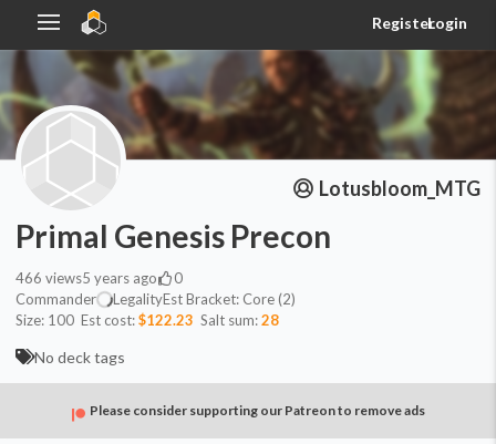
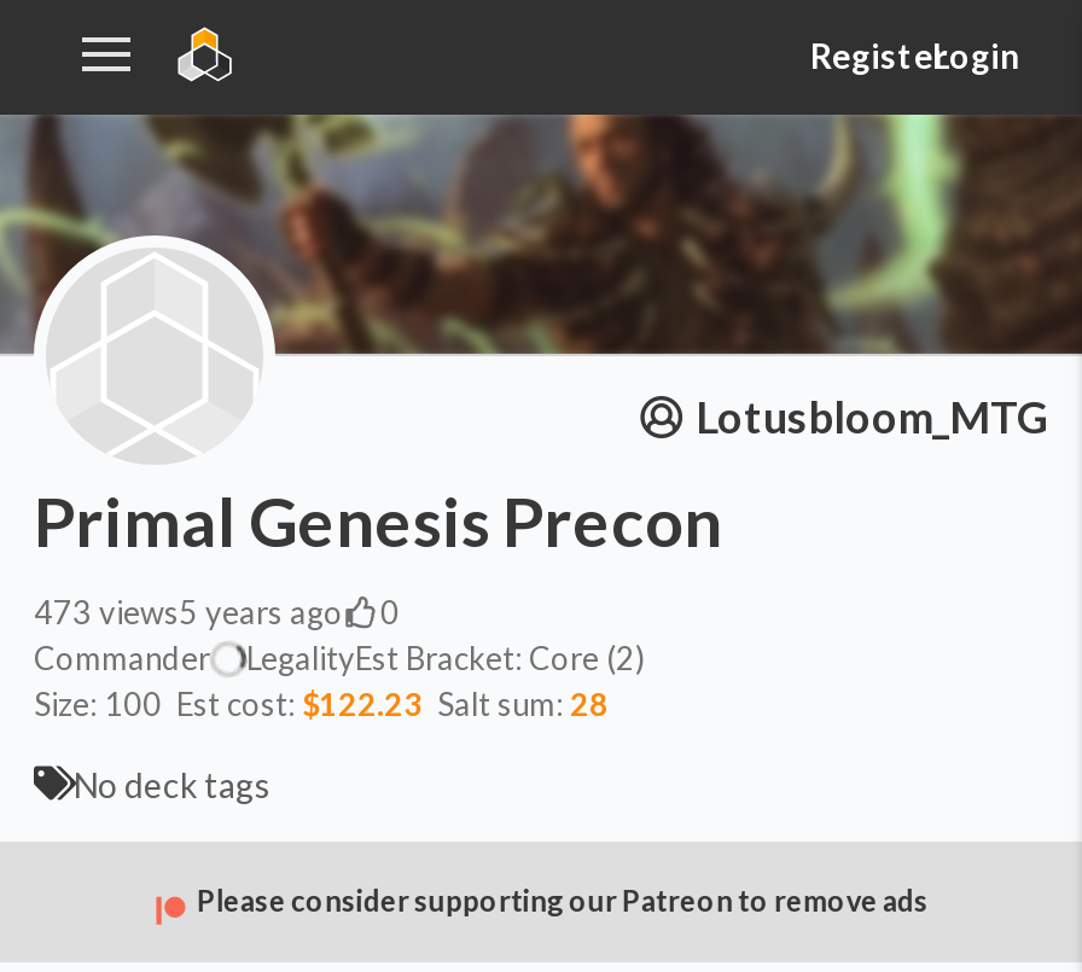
[15,269,157,286] 466 views5 years ago -> [34,592,343,630] 473 views5 years ago

